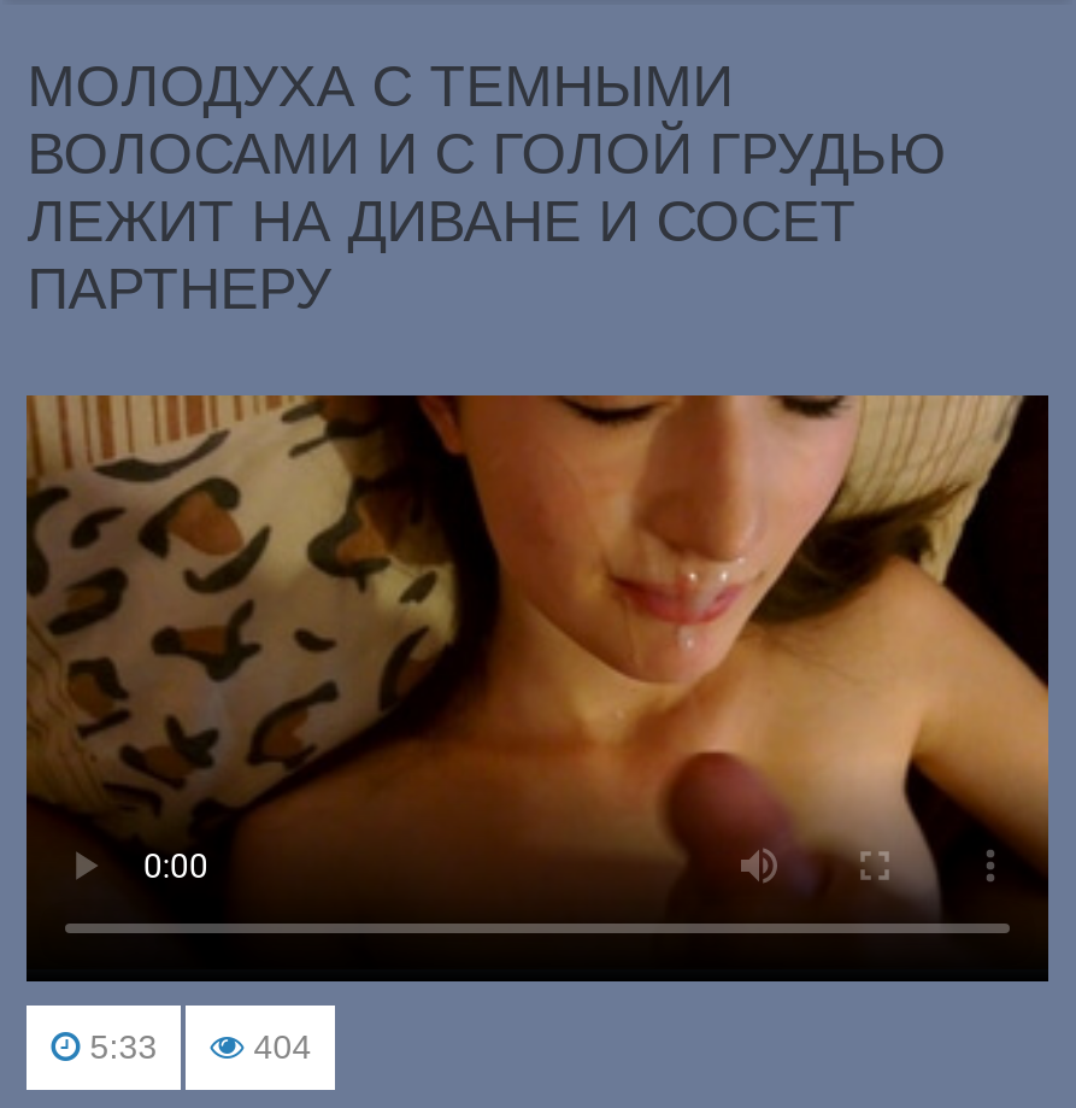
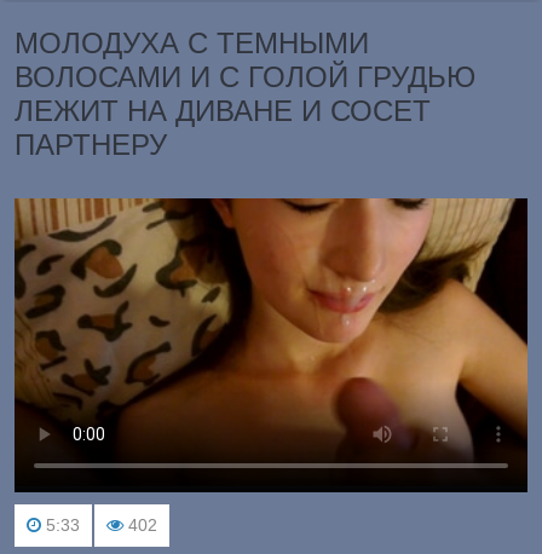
[244,1028,311,1067] 404 -> [124,516,158,535] 402

